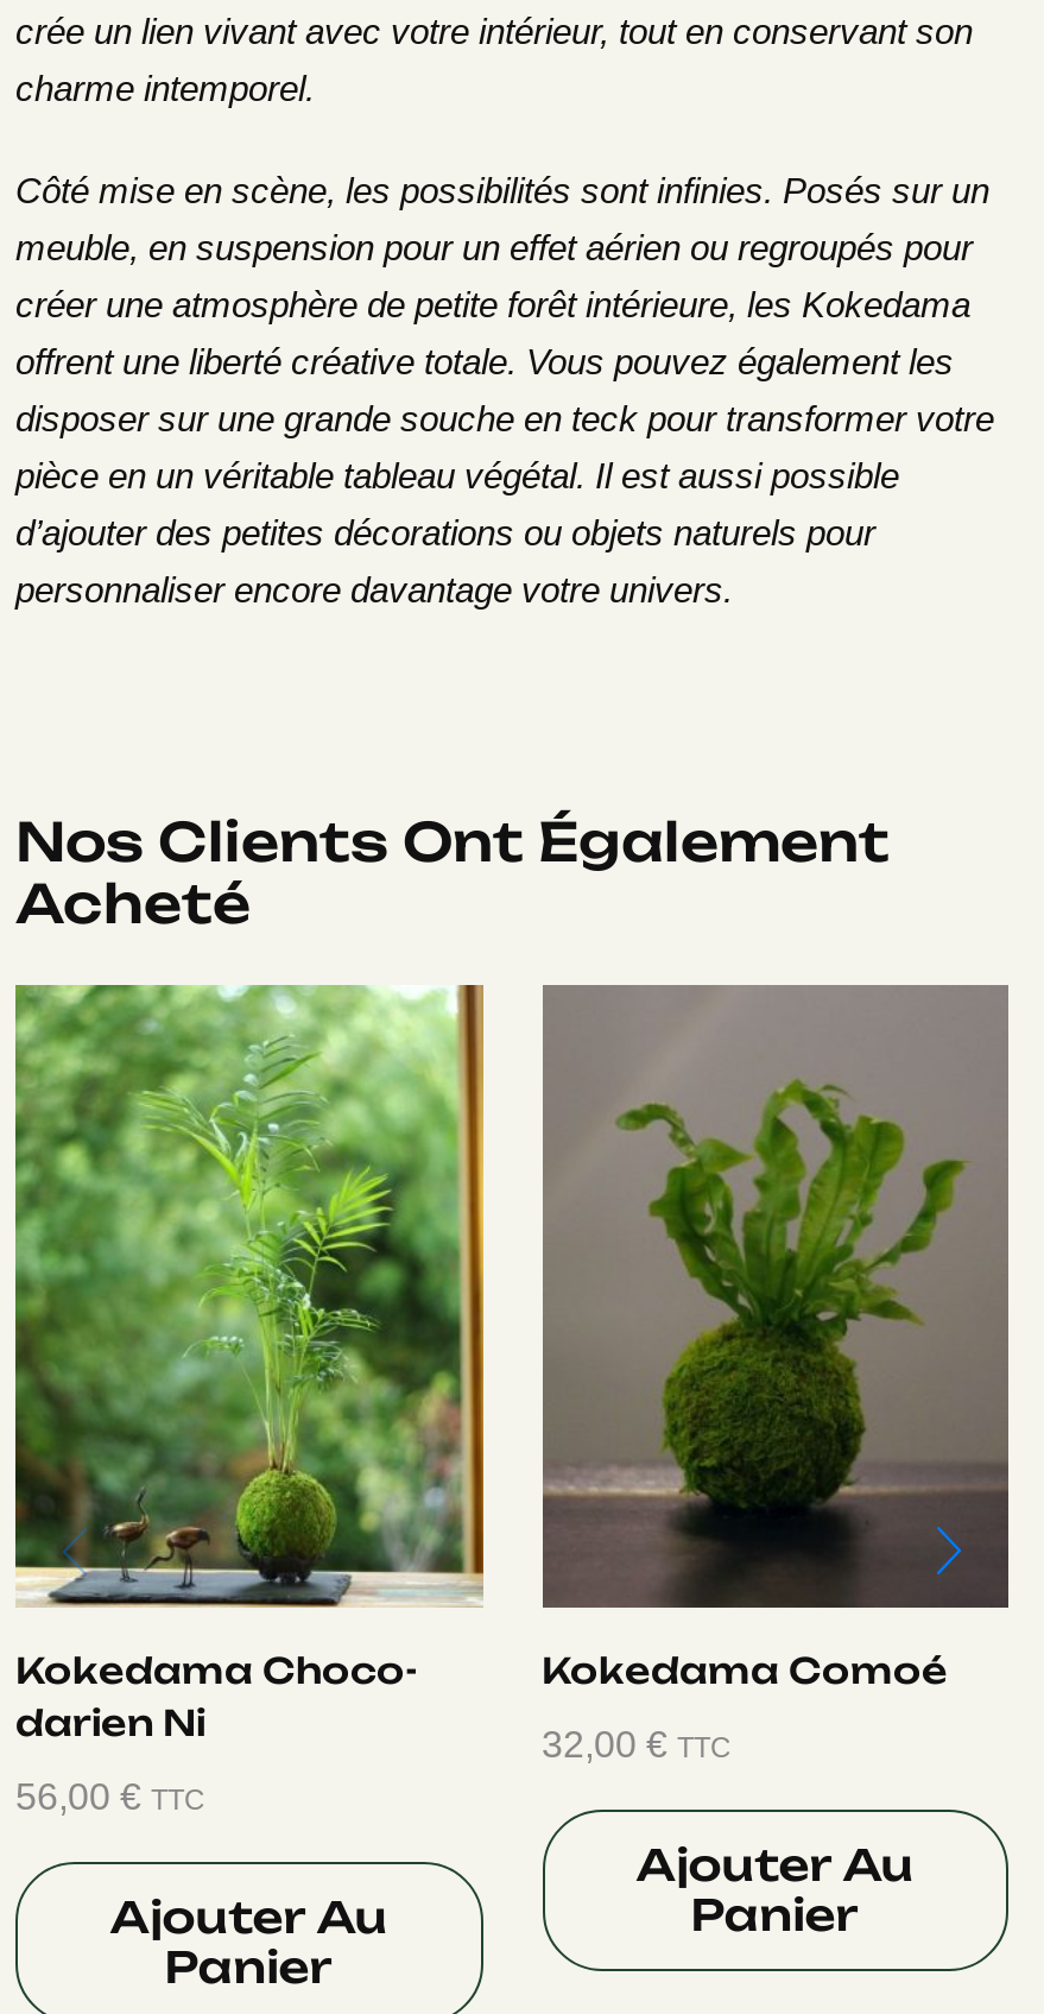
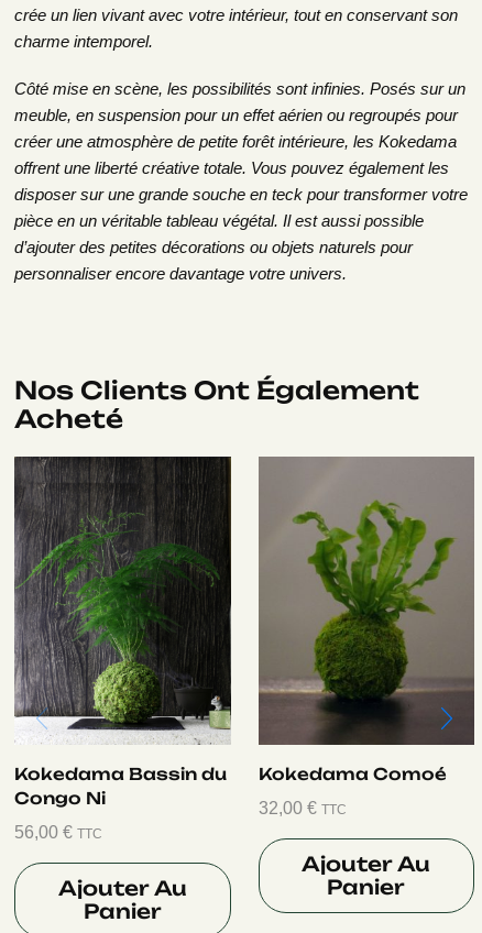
[13,983,486,1745] [image] | Kokedama Choco- | darien Ni -> [13,455,232,809] [image] | Kokedama Bassin du | Congo Ni

